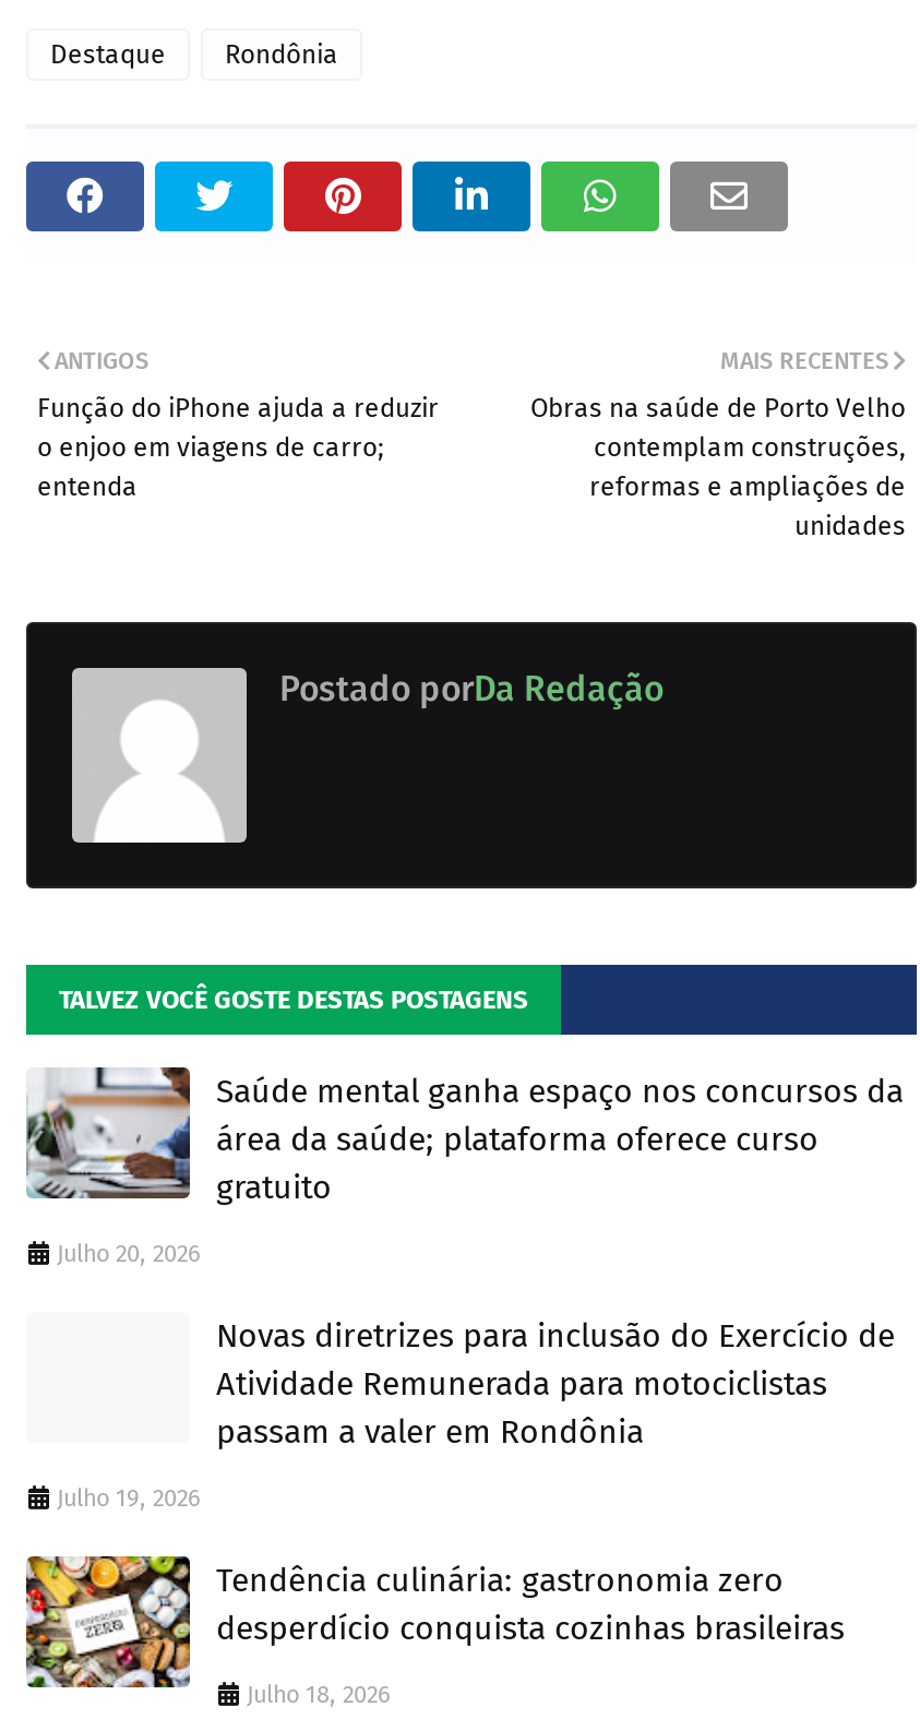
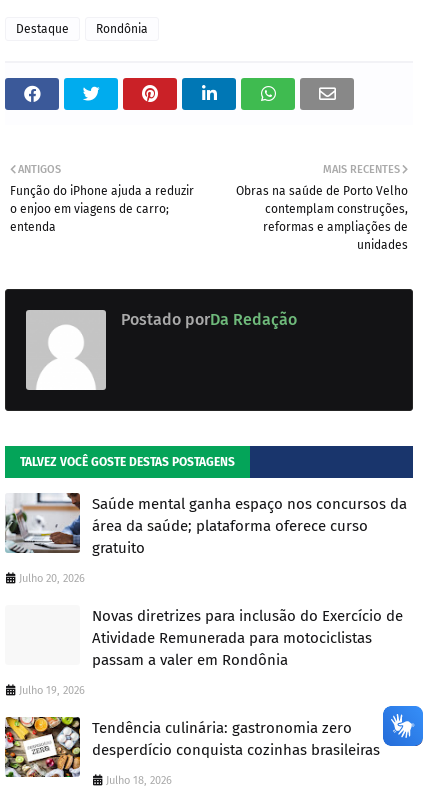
none -> [382,705,424,747] [image]

